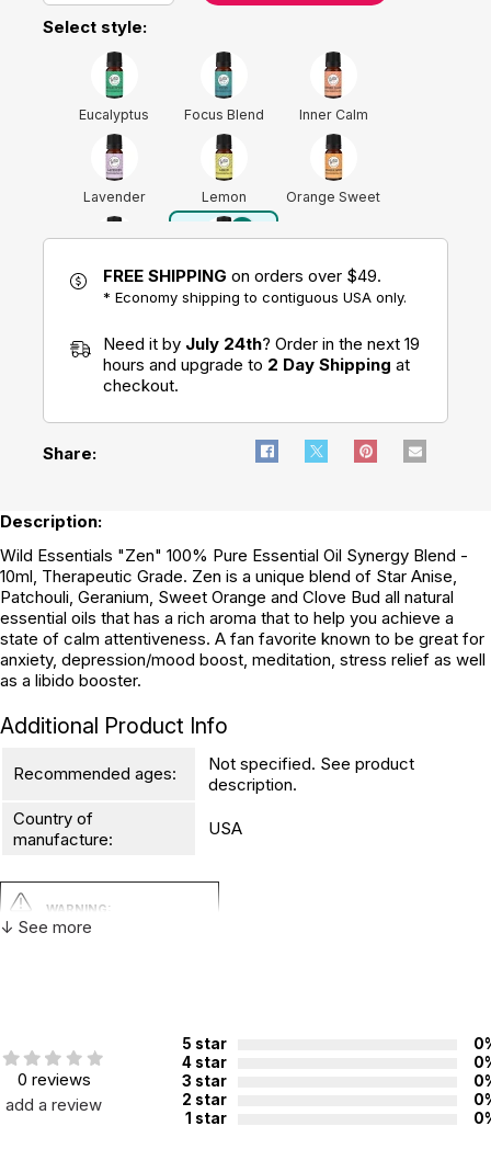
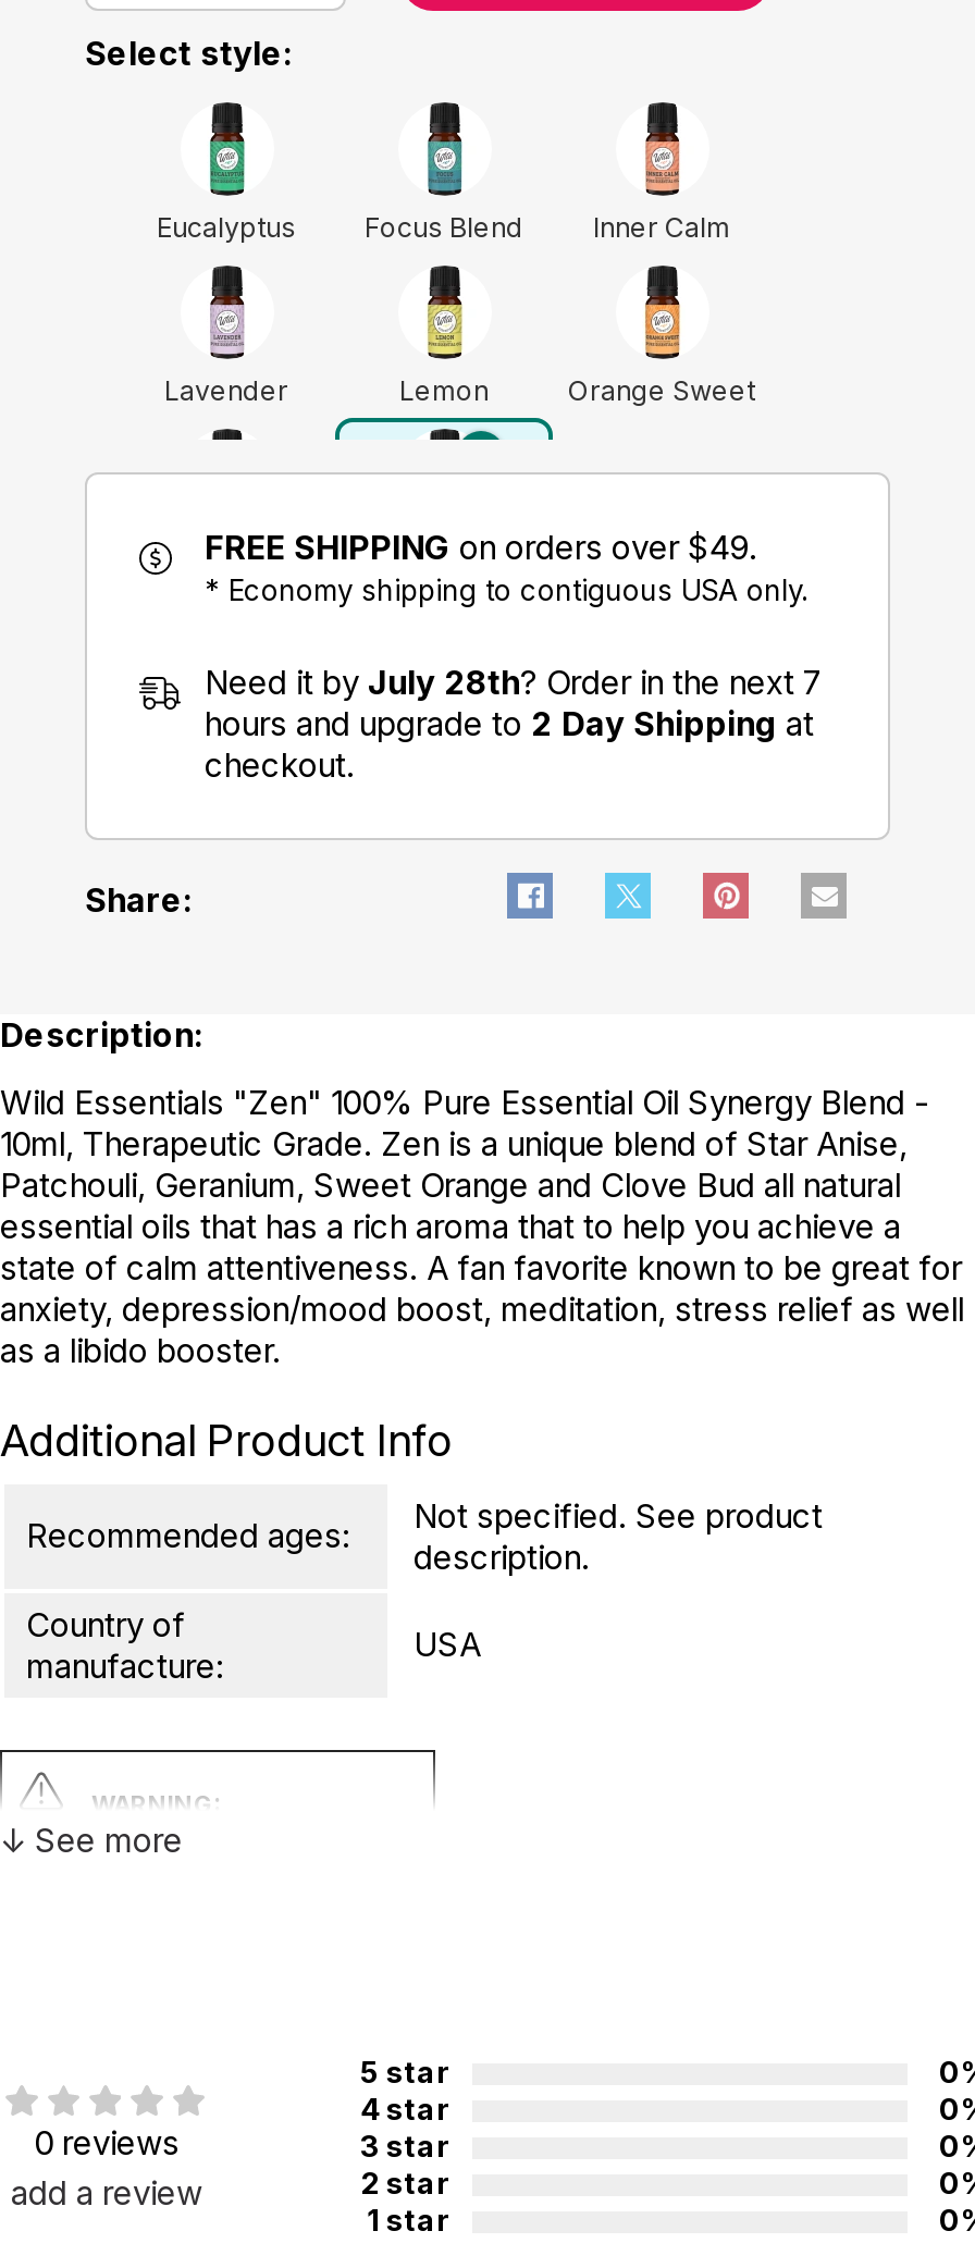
[103,333,420,354] Need it by July 24th? Order in the next 19 -> [205,662,823,703] Need it by July 28th? Order in the next 7

